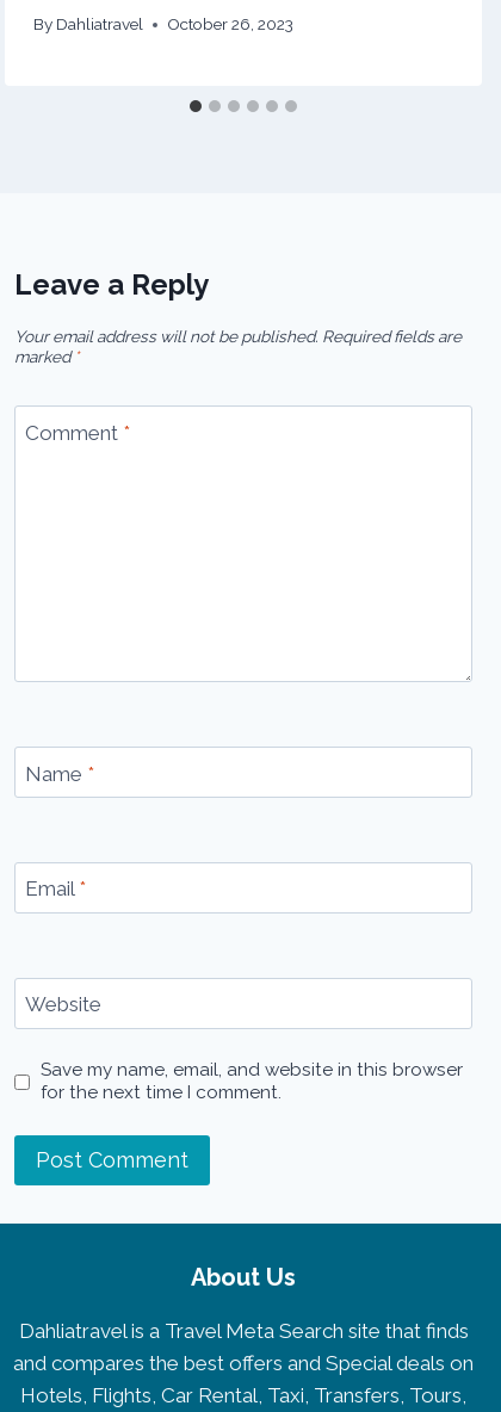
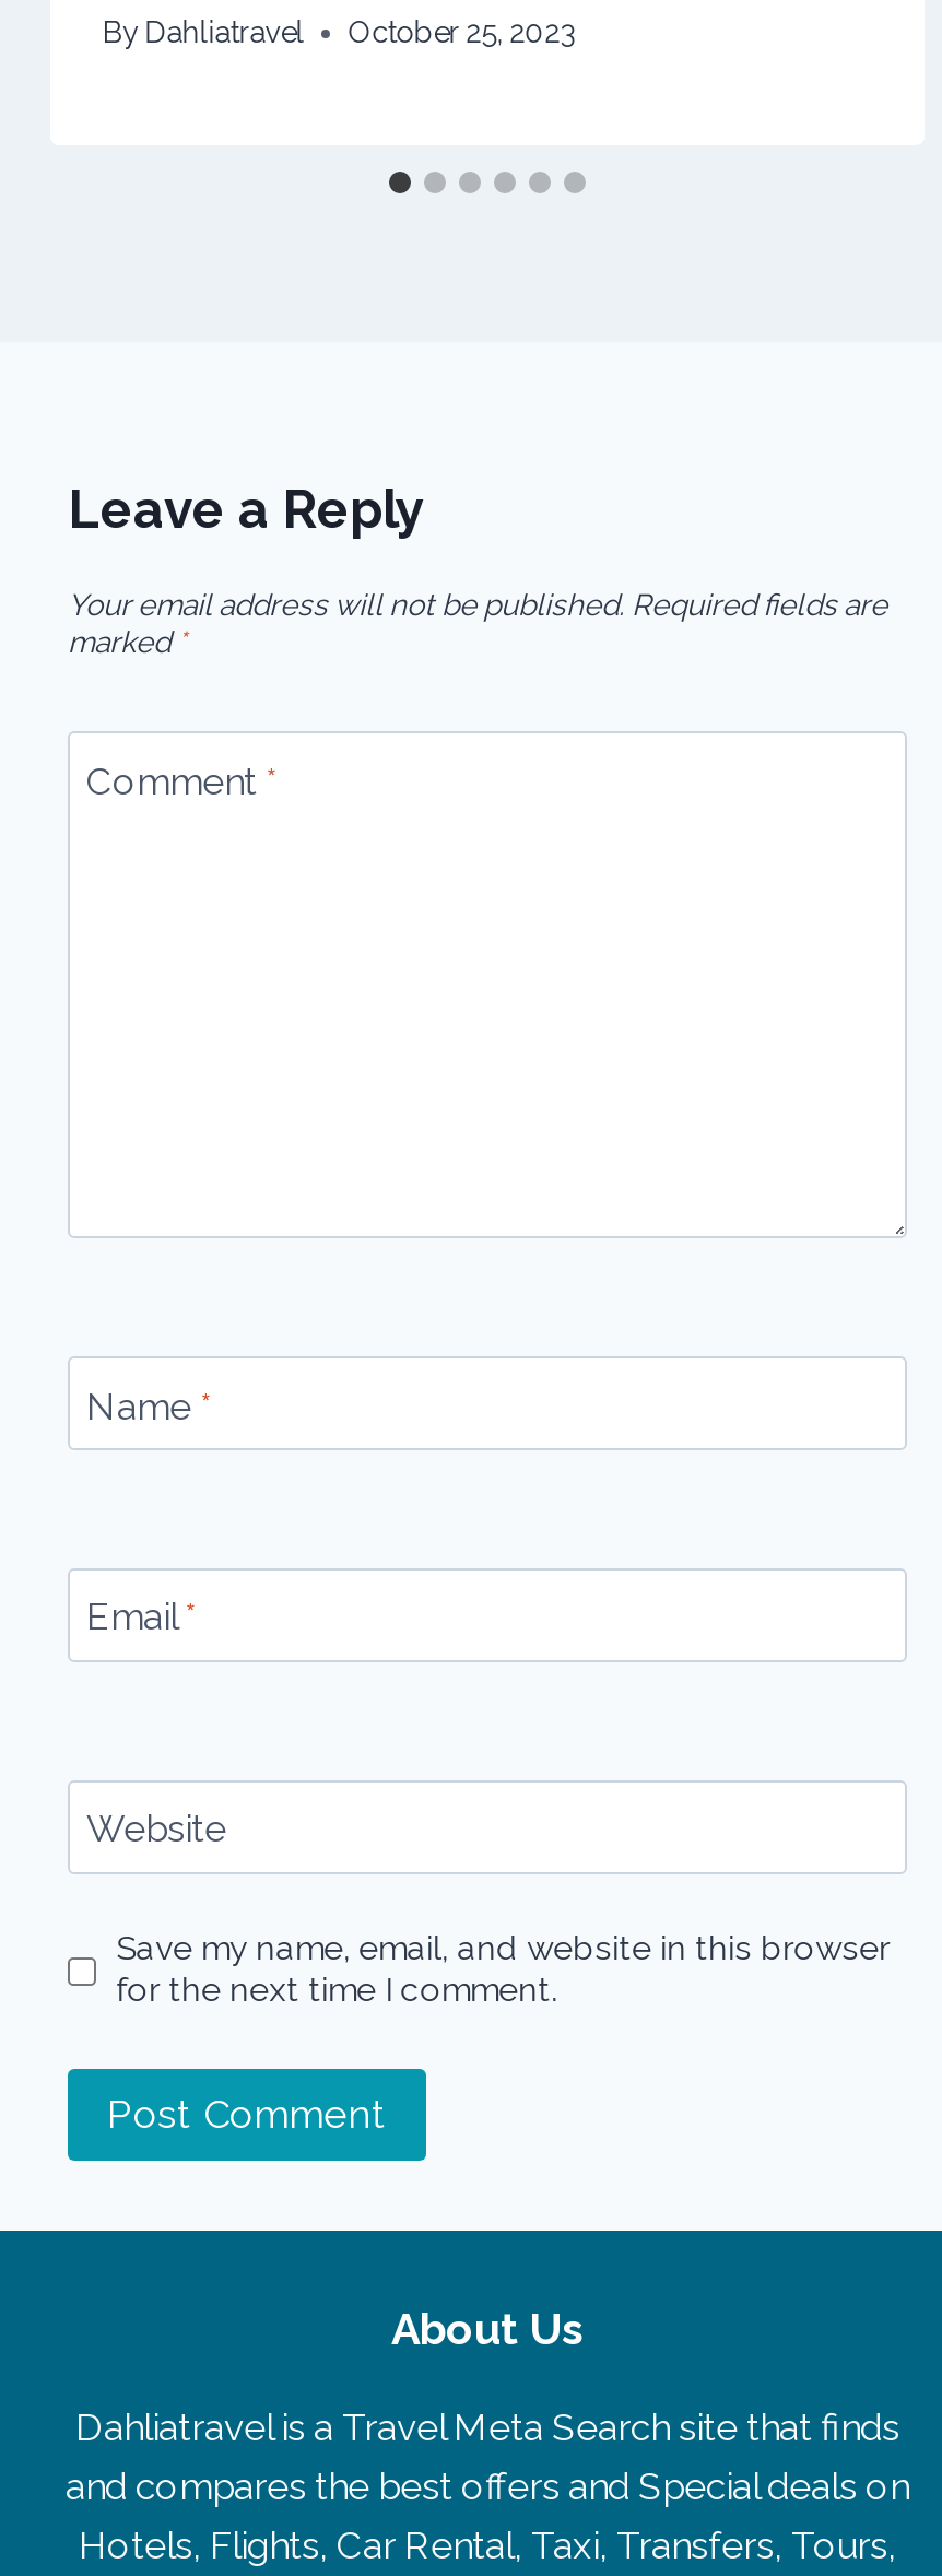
[33,14,294,34] By Dahliatravel October 26, 2023 -> [103,14,575,49] By Dahliatravel October 25, 2023

